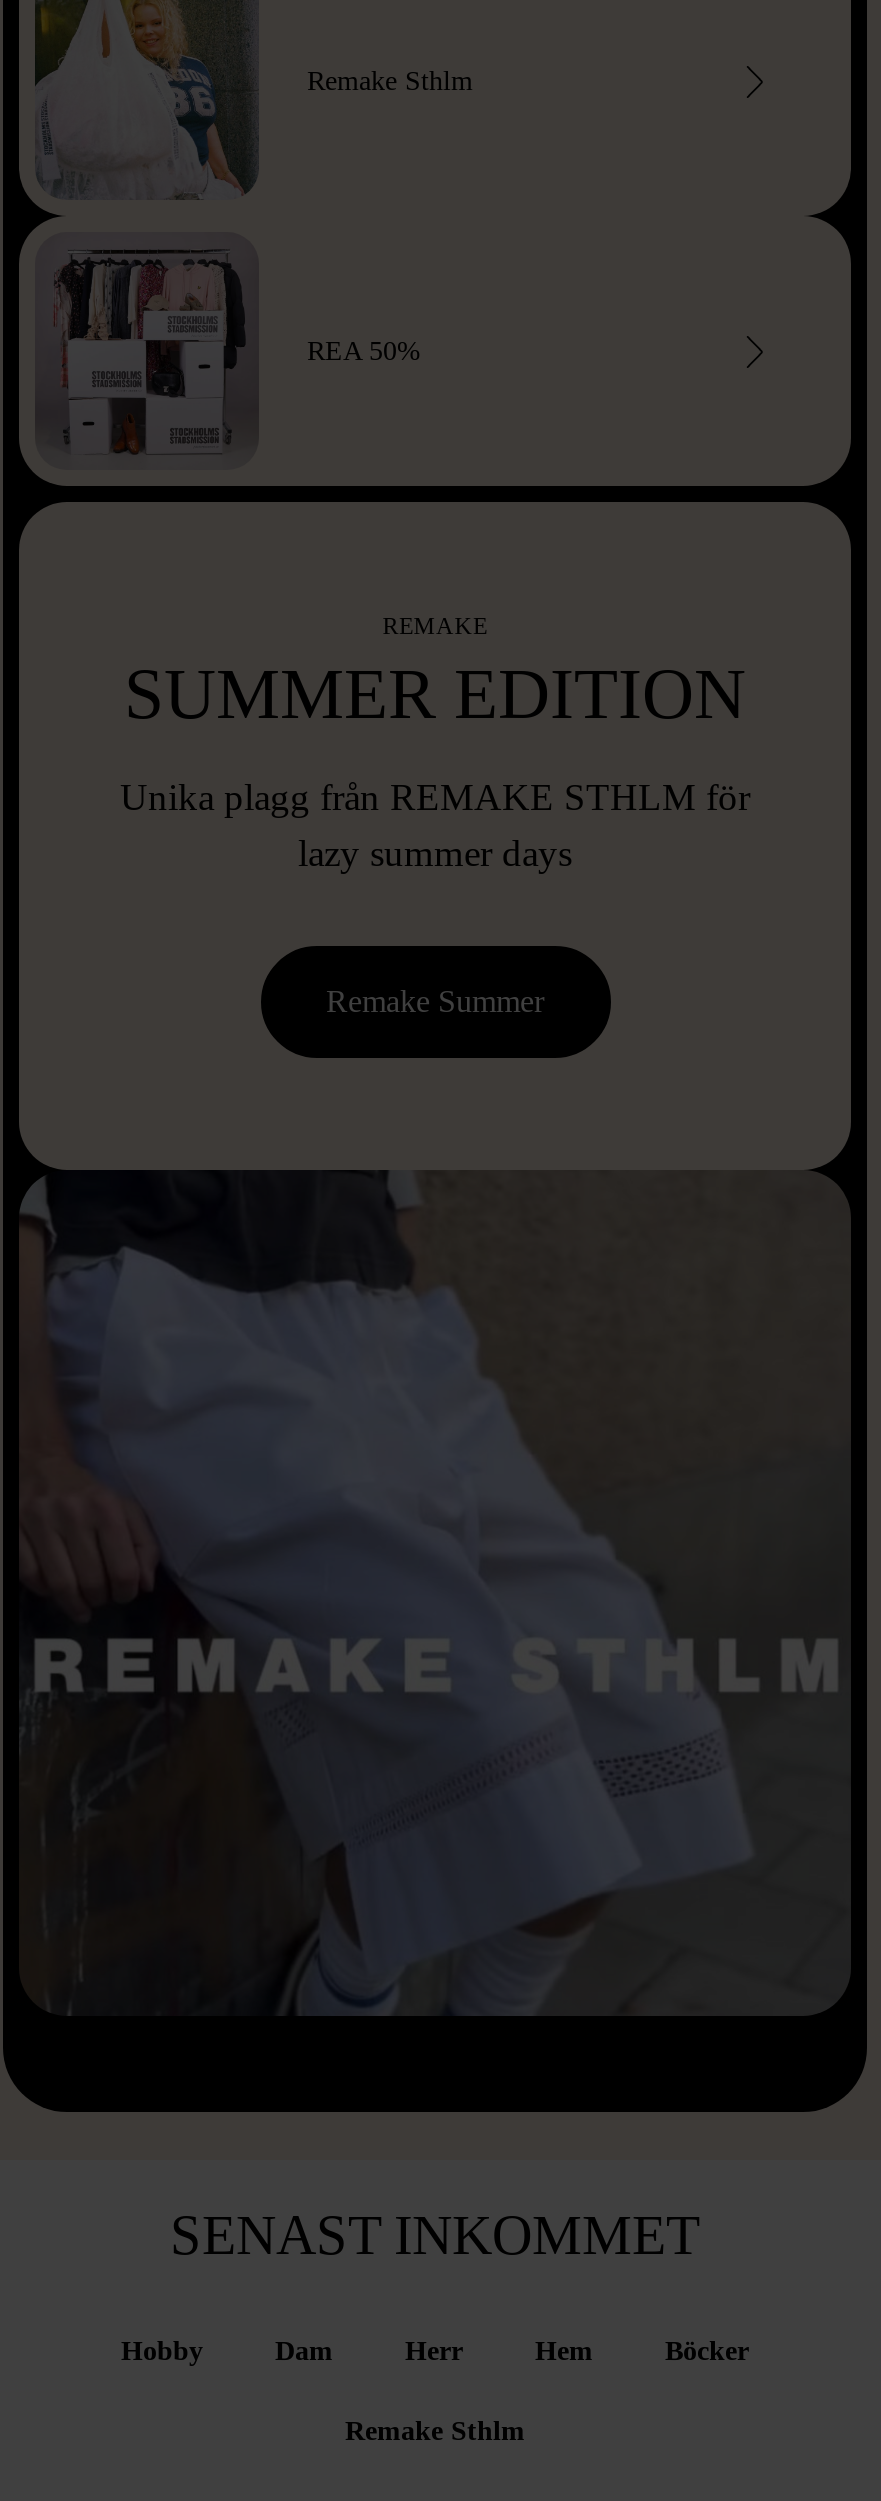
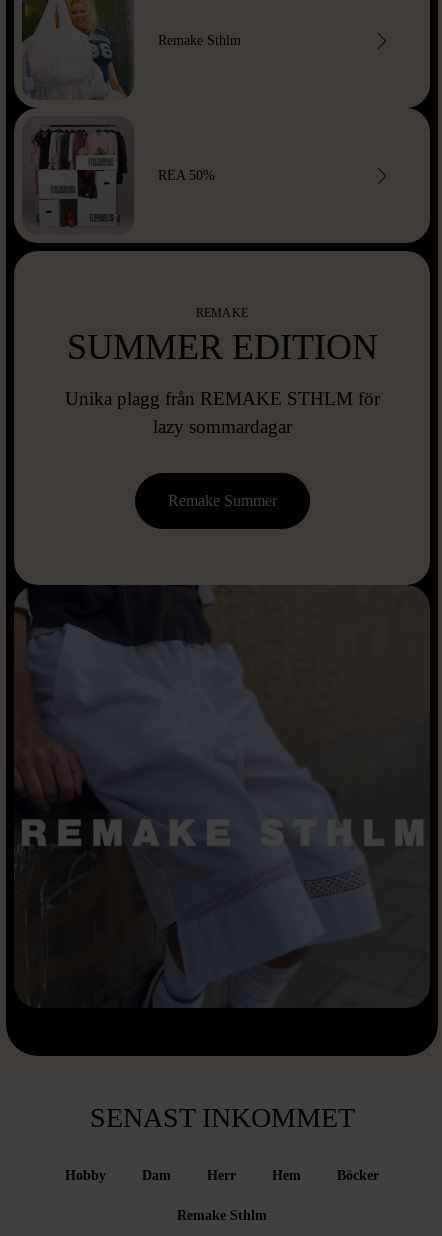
[298,832,572,874] lazy summer days -> [152,416,291,437] lazy sommardagar

